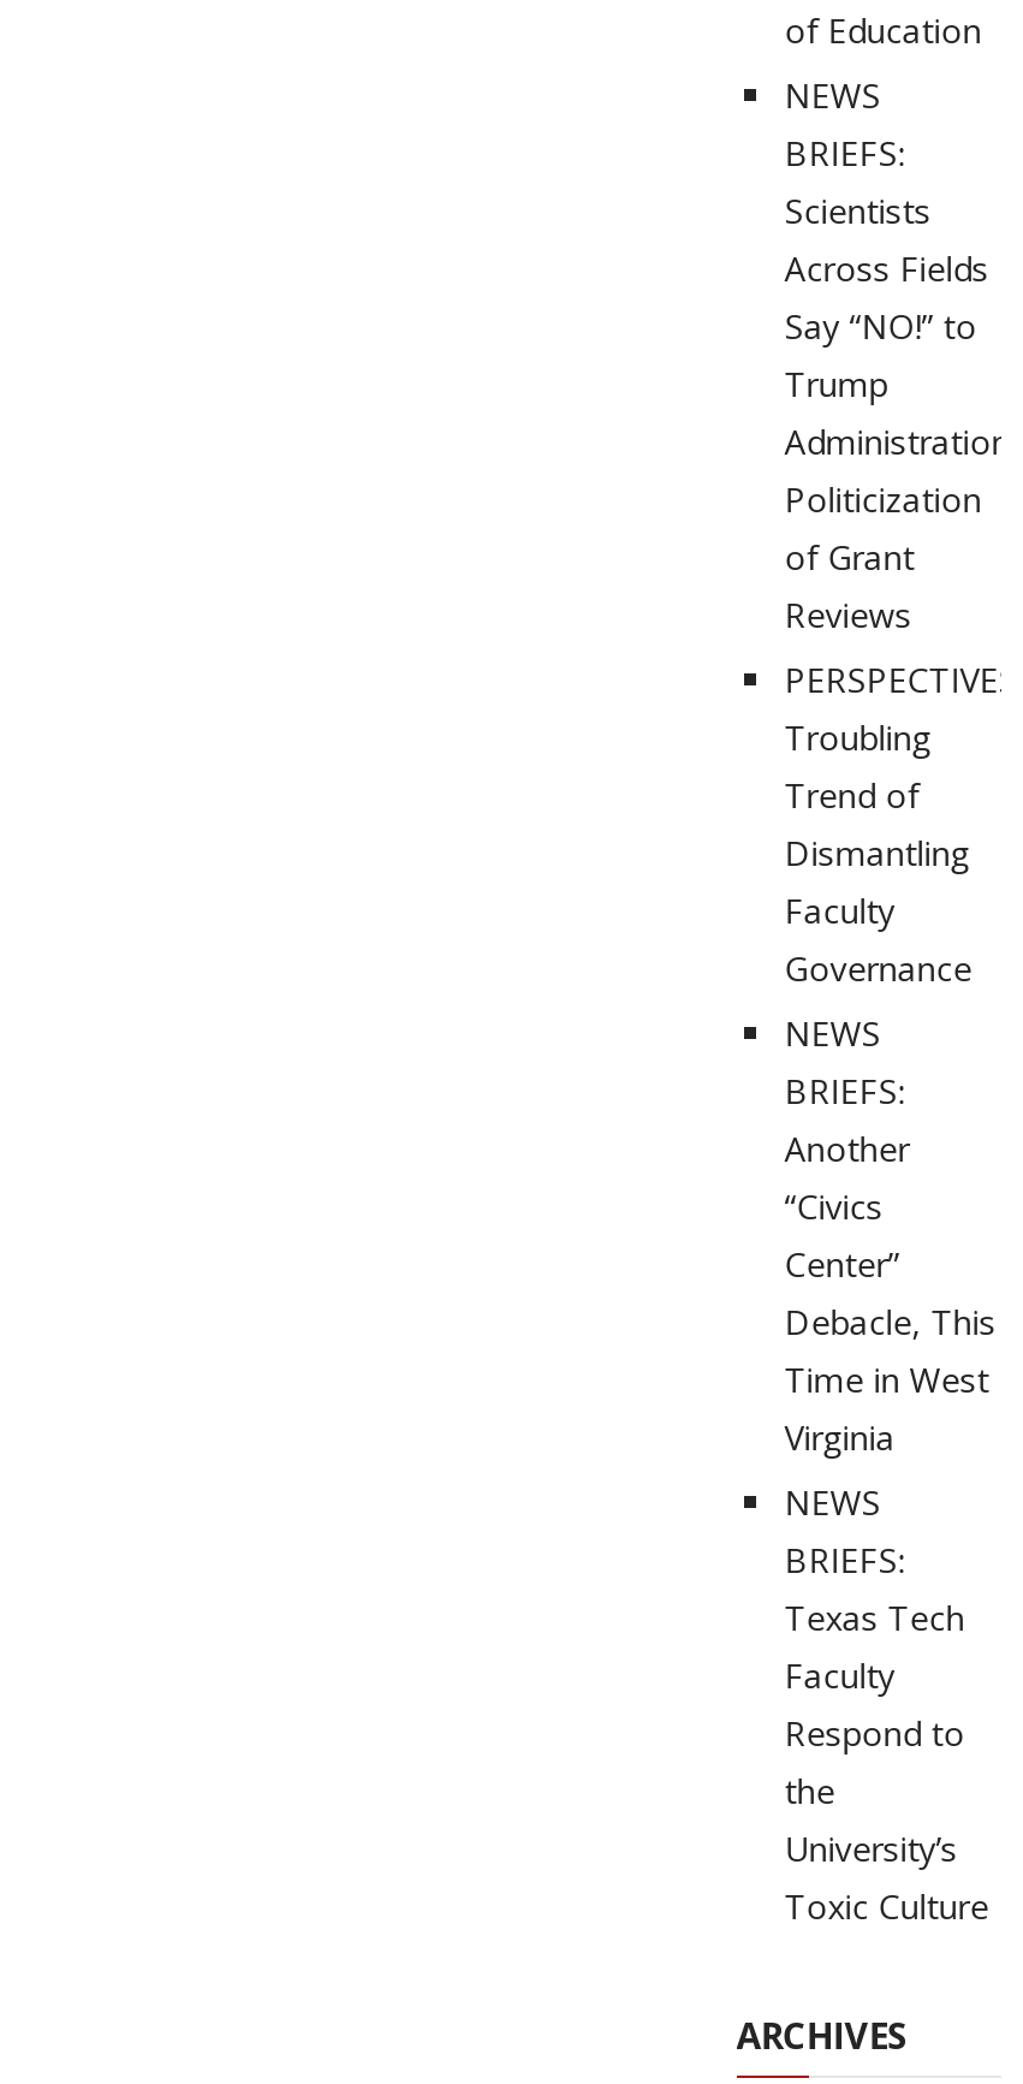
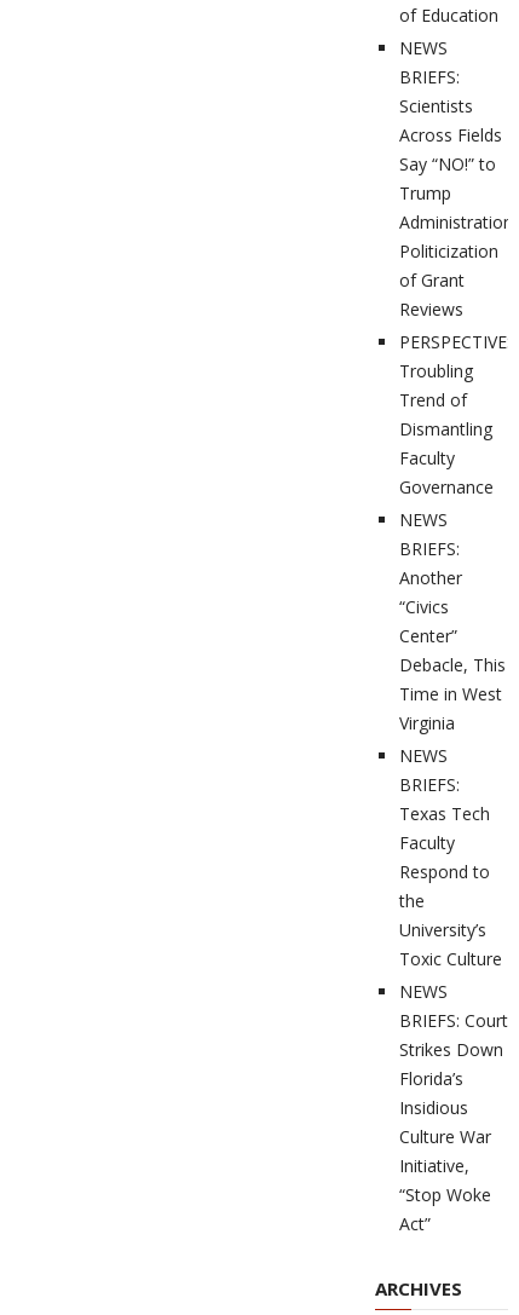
none -> [399,980,508,1235] NEWS | BRIEFS: Court | Strikes Down | Florida’s | Insidious | Culture War | Initiative, | “Stop Woke | Act”

